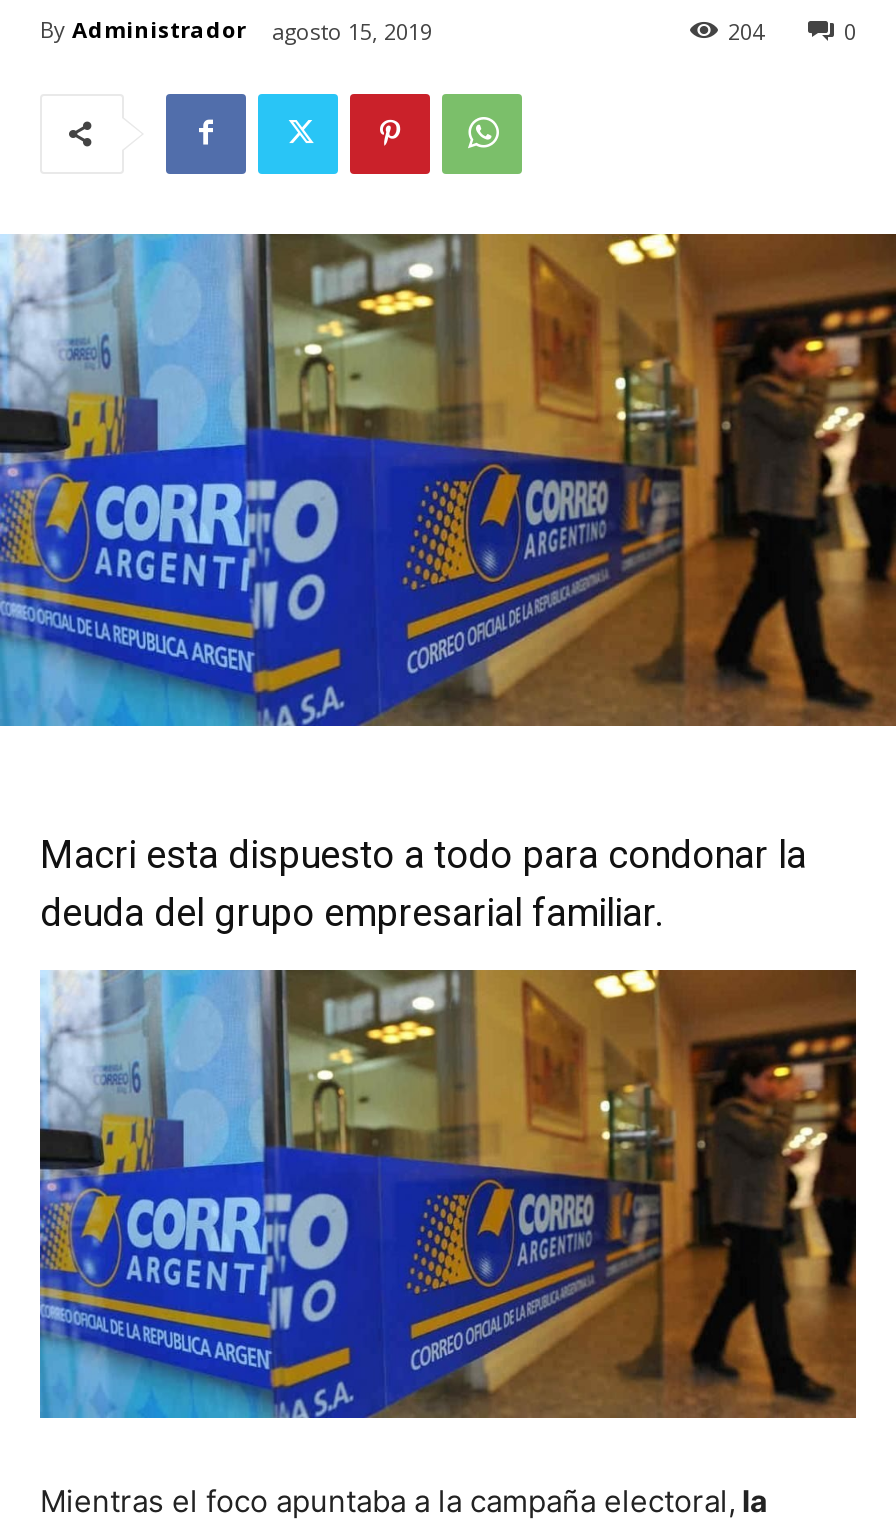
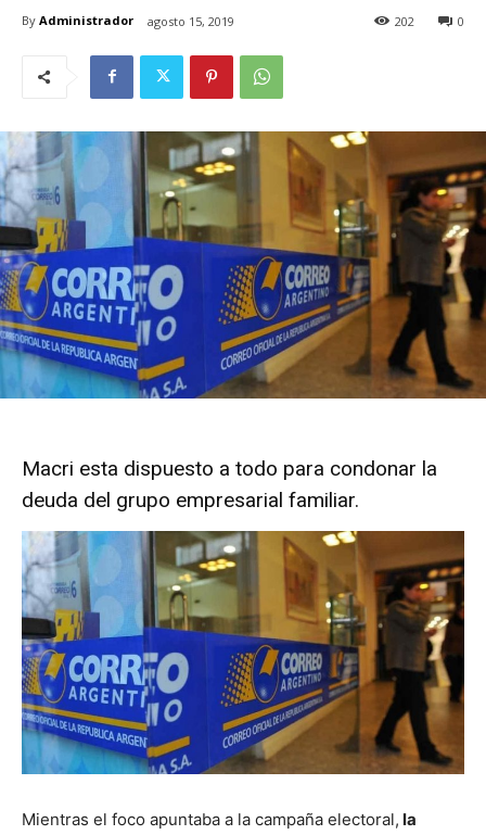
[728,16,764,46] 204 -> [395,13,414,29] 202

